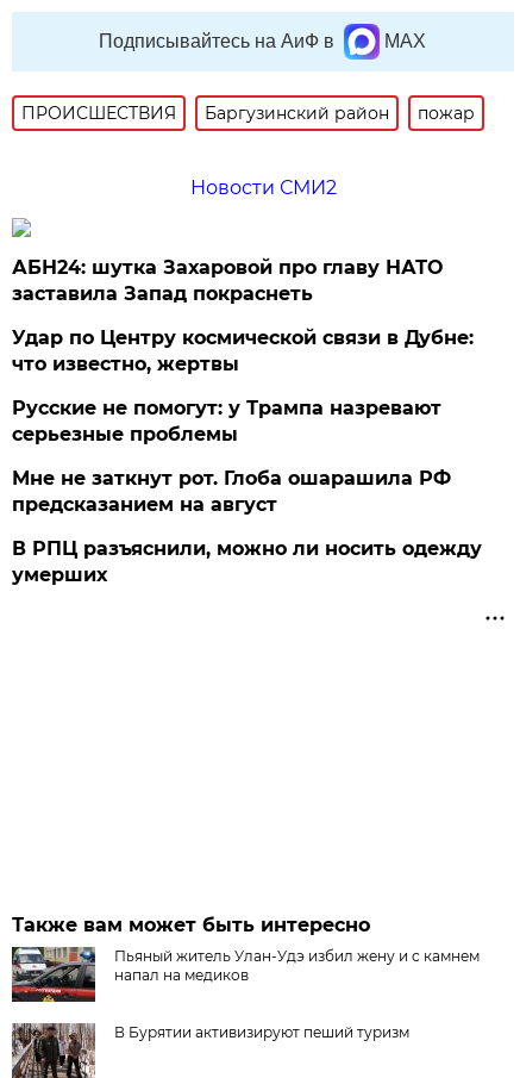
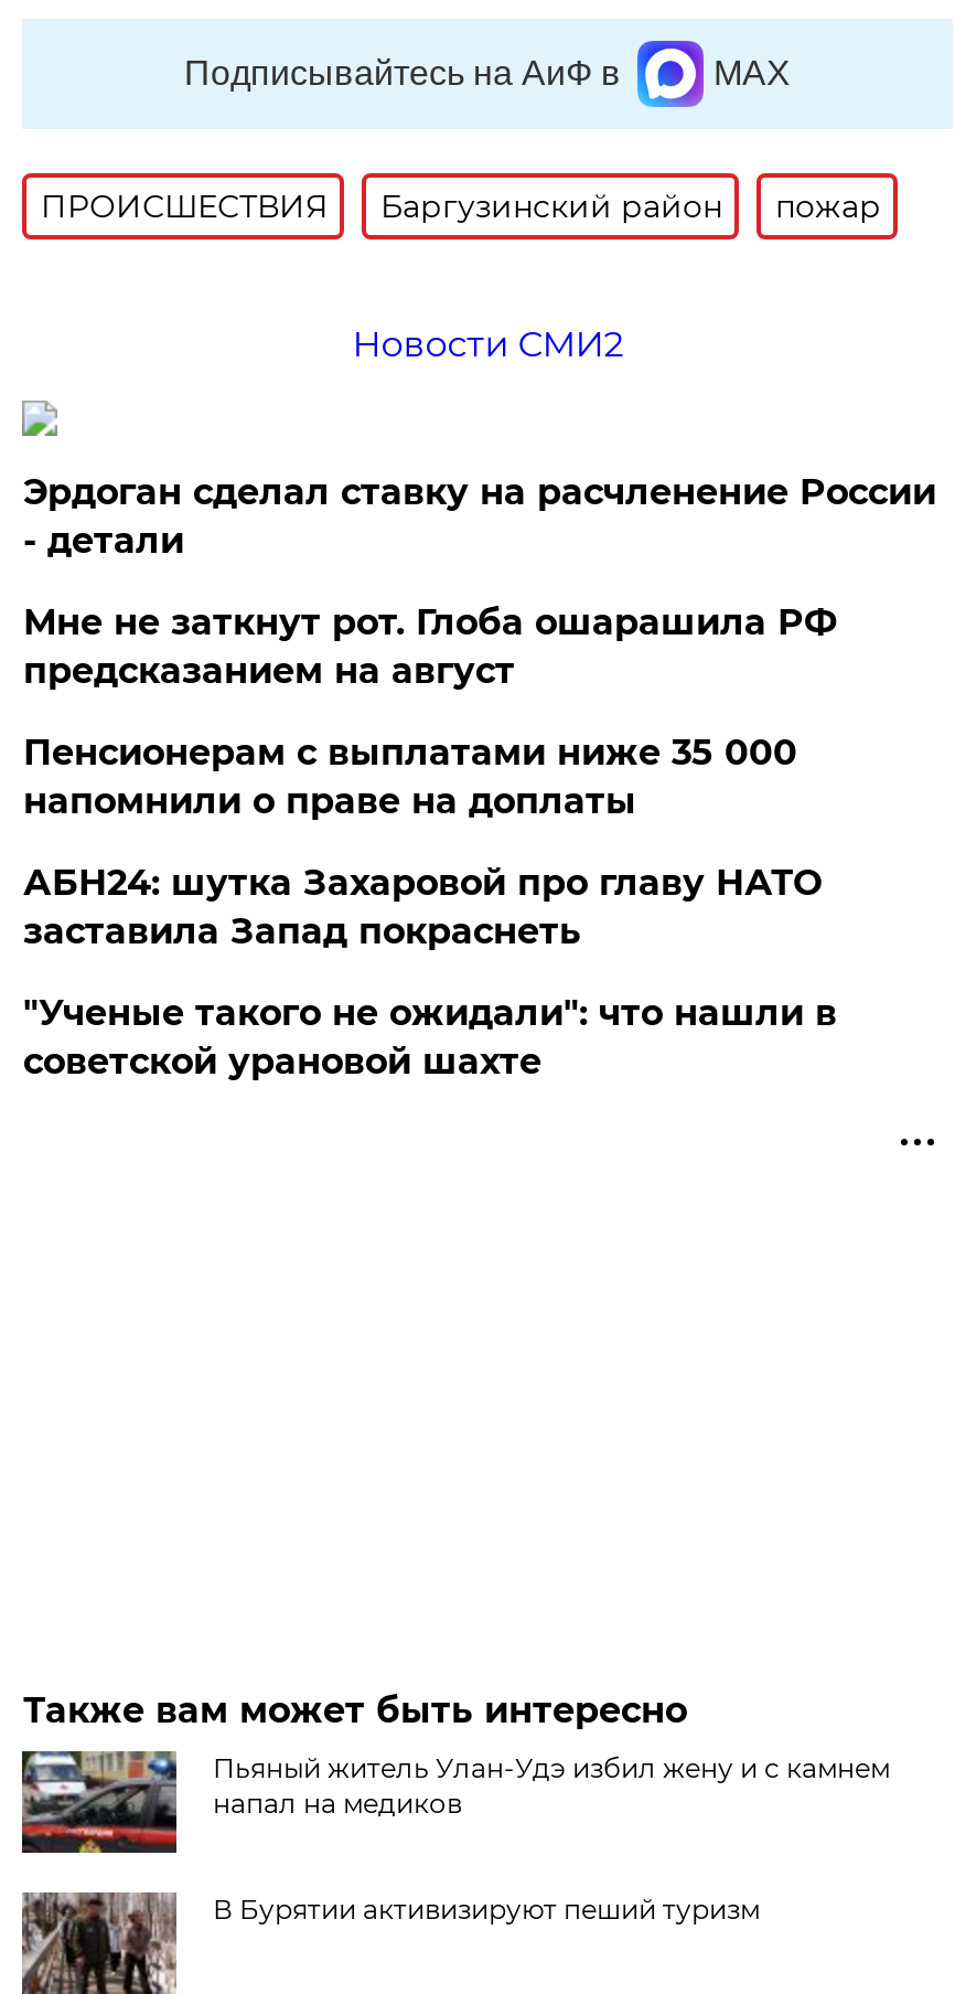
none -> [23,471,936,822] Эрдоган сделал ставку на расчленение России | - детали | Пенсионерам с выплатами ниже 35 000 | напомнили о праве на доплаты
moved [12,256,443,305] -> [23,862,821,952]: АБН24: шутка Захаровой про главу НАТО | заставила Запад покраснеть
[12,326,482,586] Удар по Центру космической связи в Дубне: | что известно, жертвы | Русские не помогут: у Трампа назревают | серьезные проблемы | В РПЦ разъяснили, можно ли носить одежду | умерших -> [23,992,837,1083] "Ученые такого не ожидали": что нашли в | советской урановой шахте
moved [12,467,451,516] -> [23,601,837,692]: Мне не заткнут рот. Глоба ошарашила РФ | предсказанием на август

